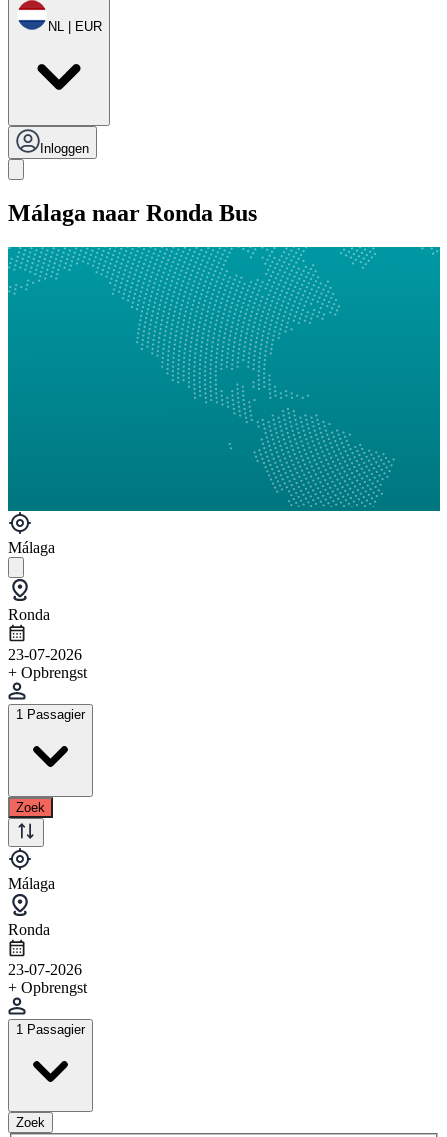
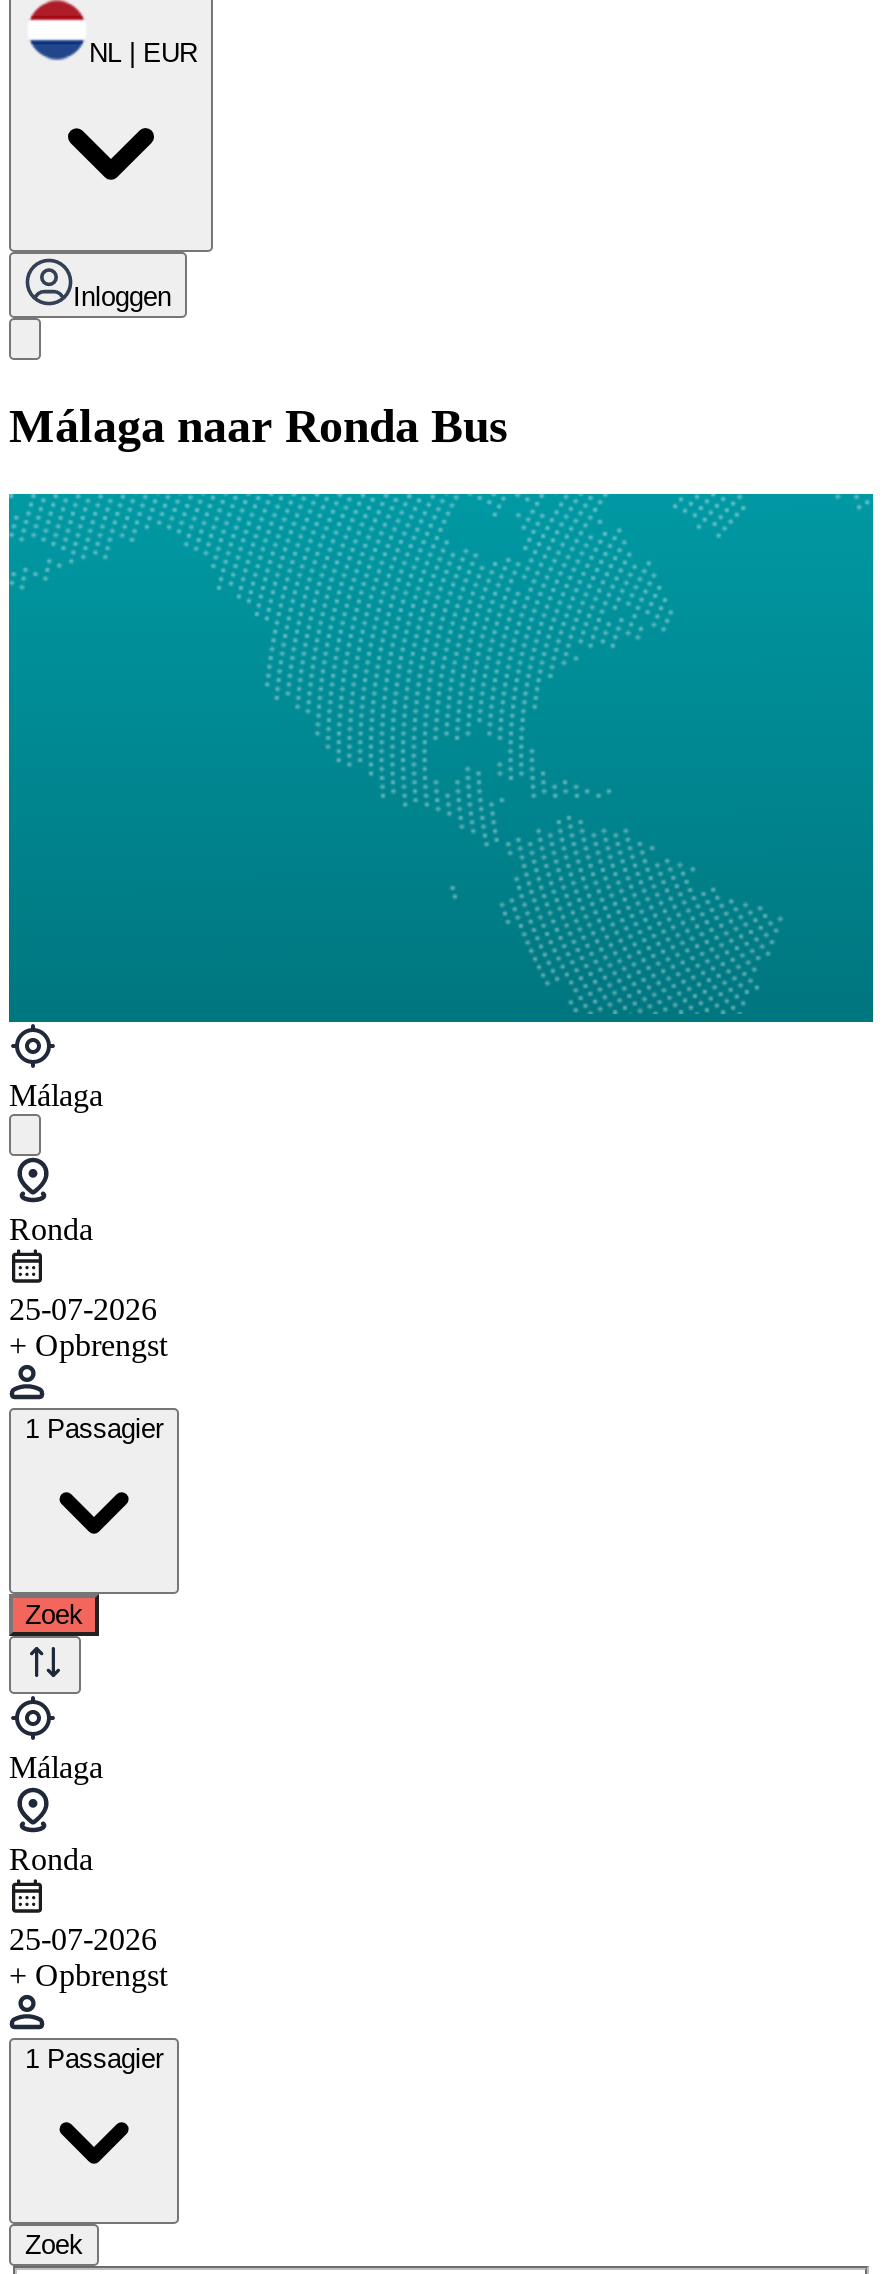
[8,646,82,663] 23-07-2026 -> [9,1292,157,1326] 25-07-2026
[8,961,82,978] 23-07-2026 -> [9,1922,157,1956] 25-07-2026

